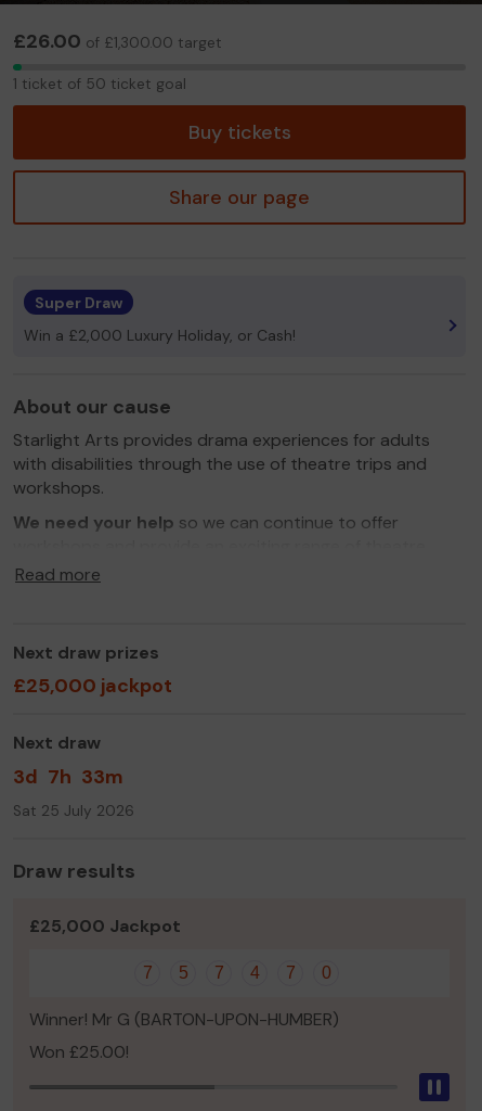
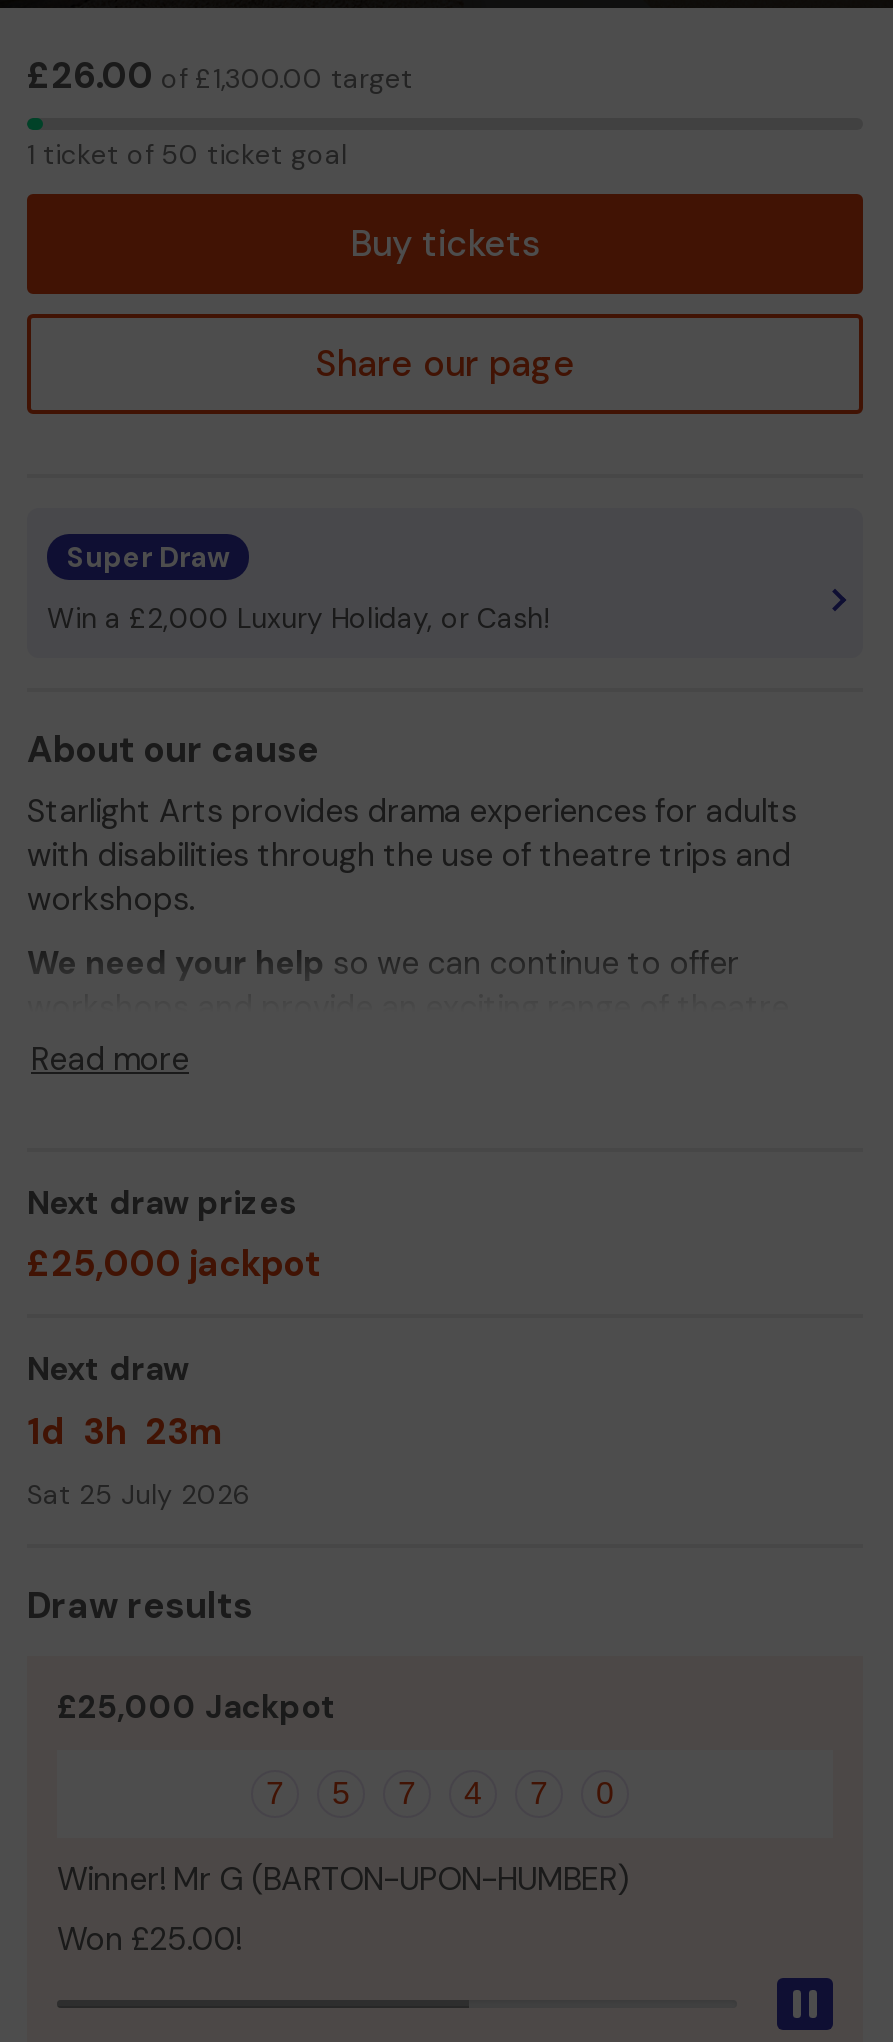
[13,763,123,789] 3d 7h 33m -> [27,1407,223,1455] 1d 3h 23m

